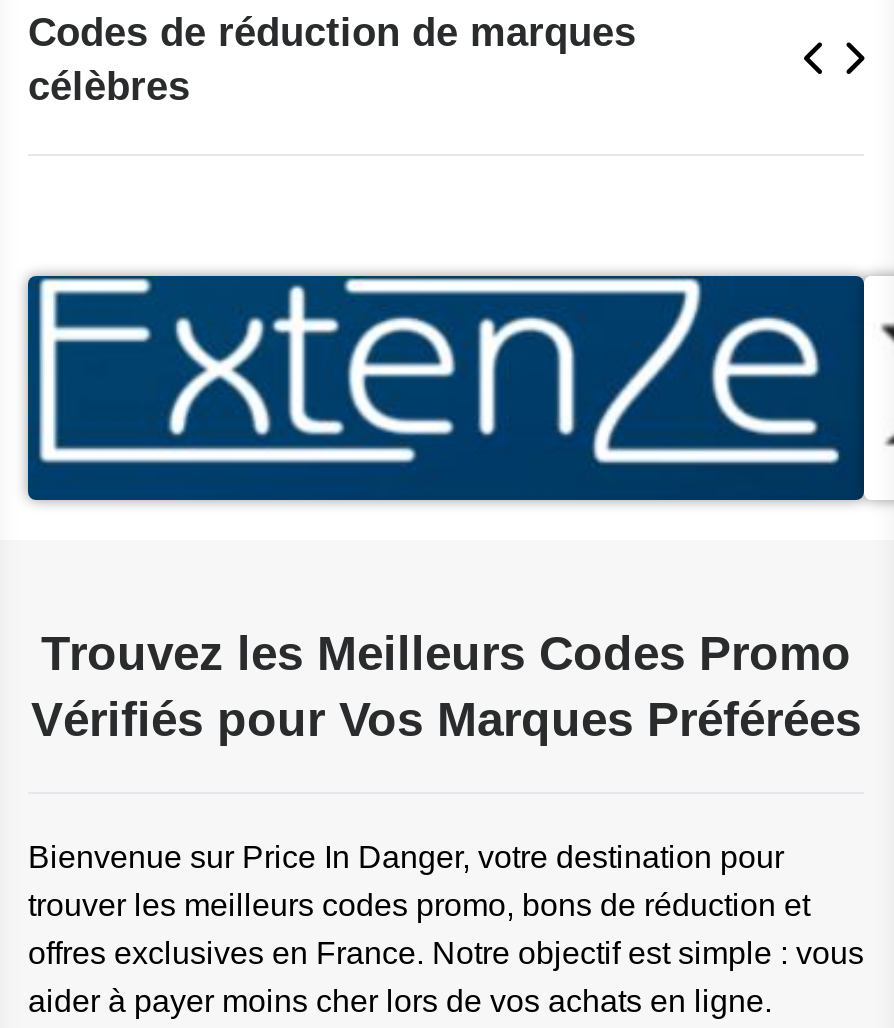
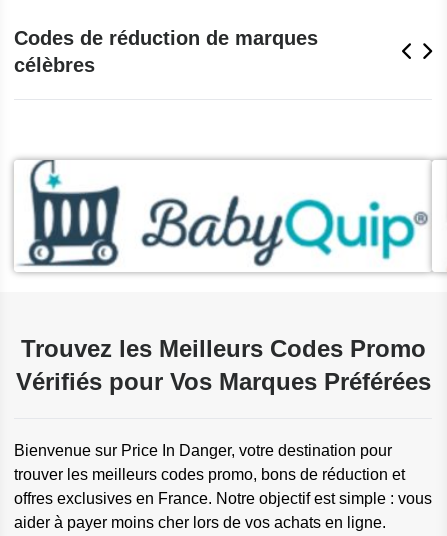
[26,274,866,502] [image] -> [14,159,432,272] [image]

